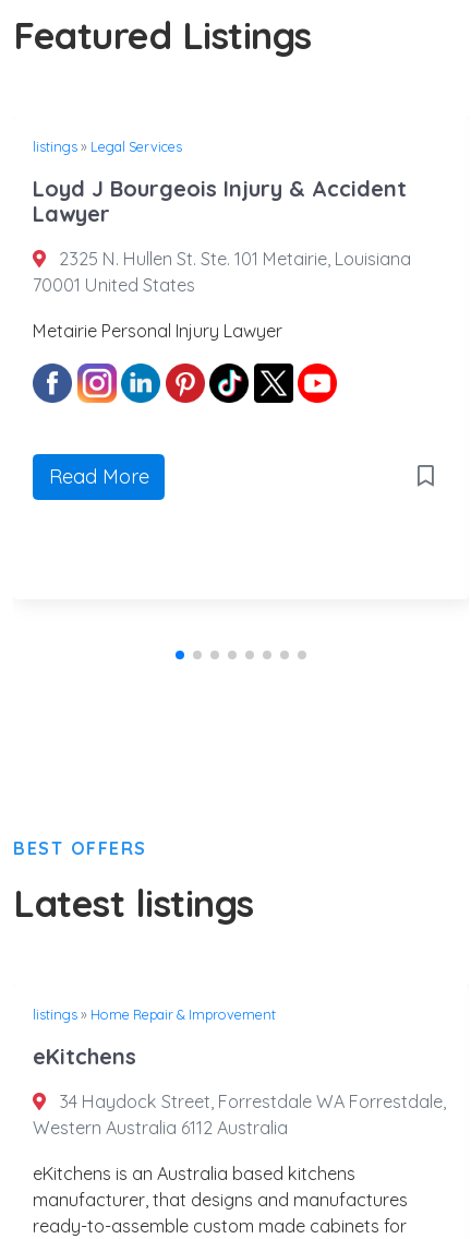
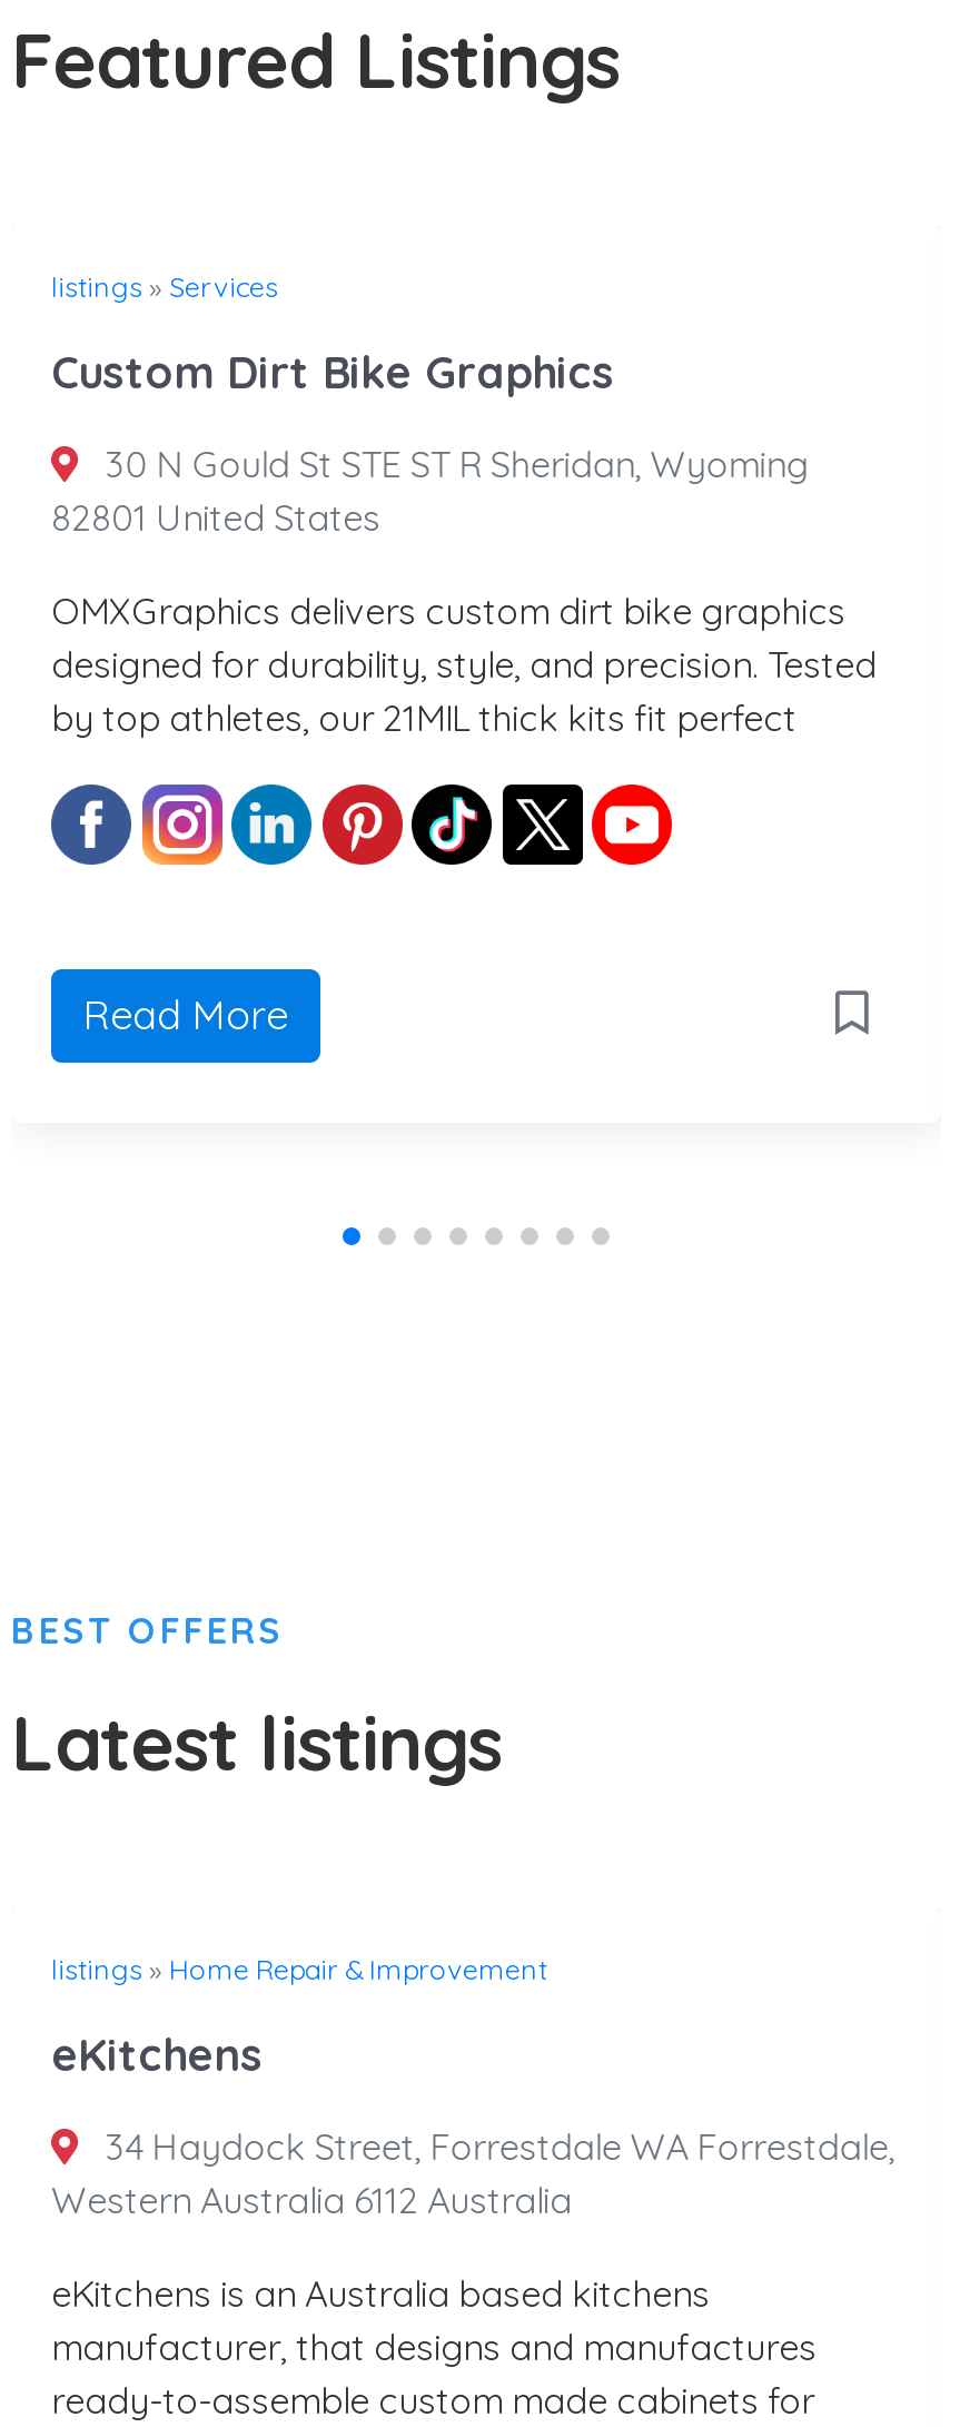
[33,138,182,155] listings» Legal Services -> [51,268,278,304] listings» Services
[33,175,407,227] Loyd J Bourgeois Injury & Accident | Lawyer -> [51,344,614,400] Custom Dirt Bike Graphics
[33,248,411,296] 2325 N. Hullen St. Ste. 101 Metairie, Louisiana | 70001 United States -> [51,442,808,540] 30 N Gould St STE ST R Sheridan, Wyoming | 82801 United States
[33,320,282,342] Metairie Personal Injury Lawyer -> [51,589,877,740] OMXGraphics delivers custom dirt bike graphics | designed for durability, style, and precision. Tested | by top athletes, our 21MIL thick kits fit perfect
moved [70,365,247,403] -> [127,787,489,865]: [image]
moved [49,464,149,489] -> [83,990,288,1041]: Read More

